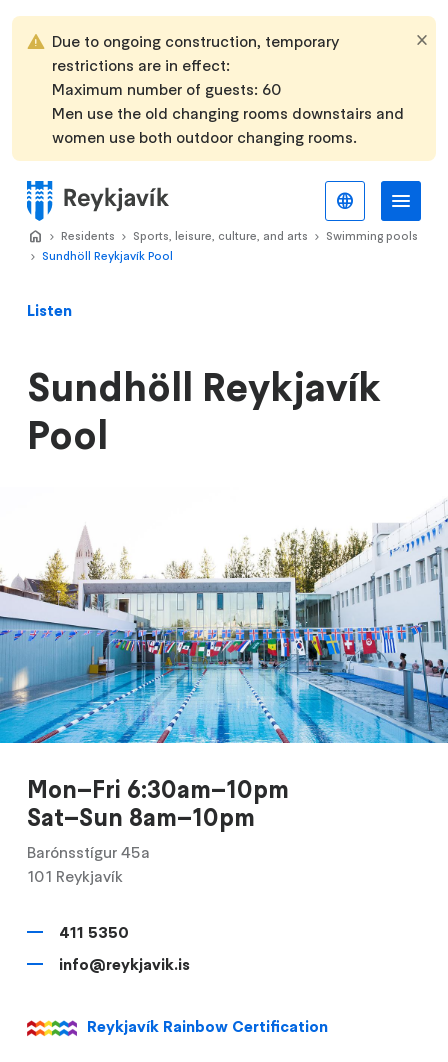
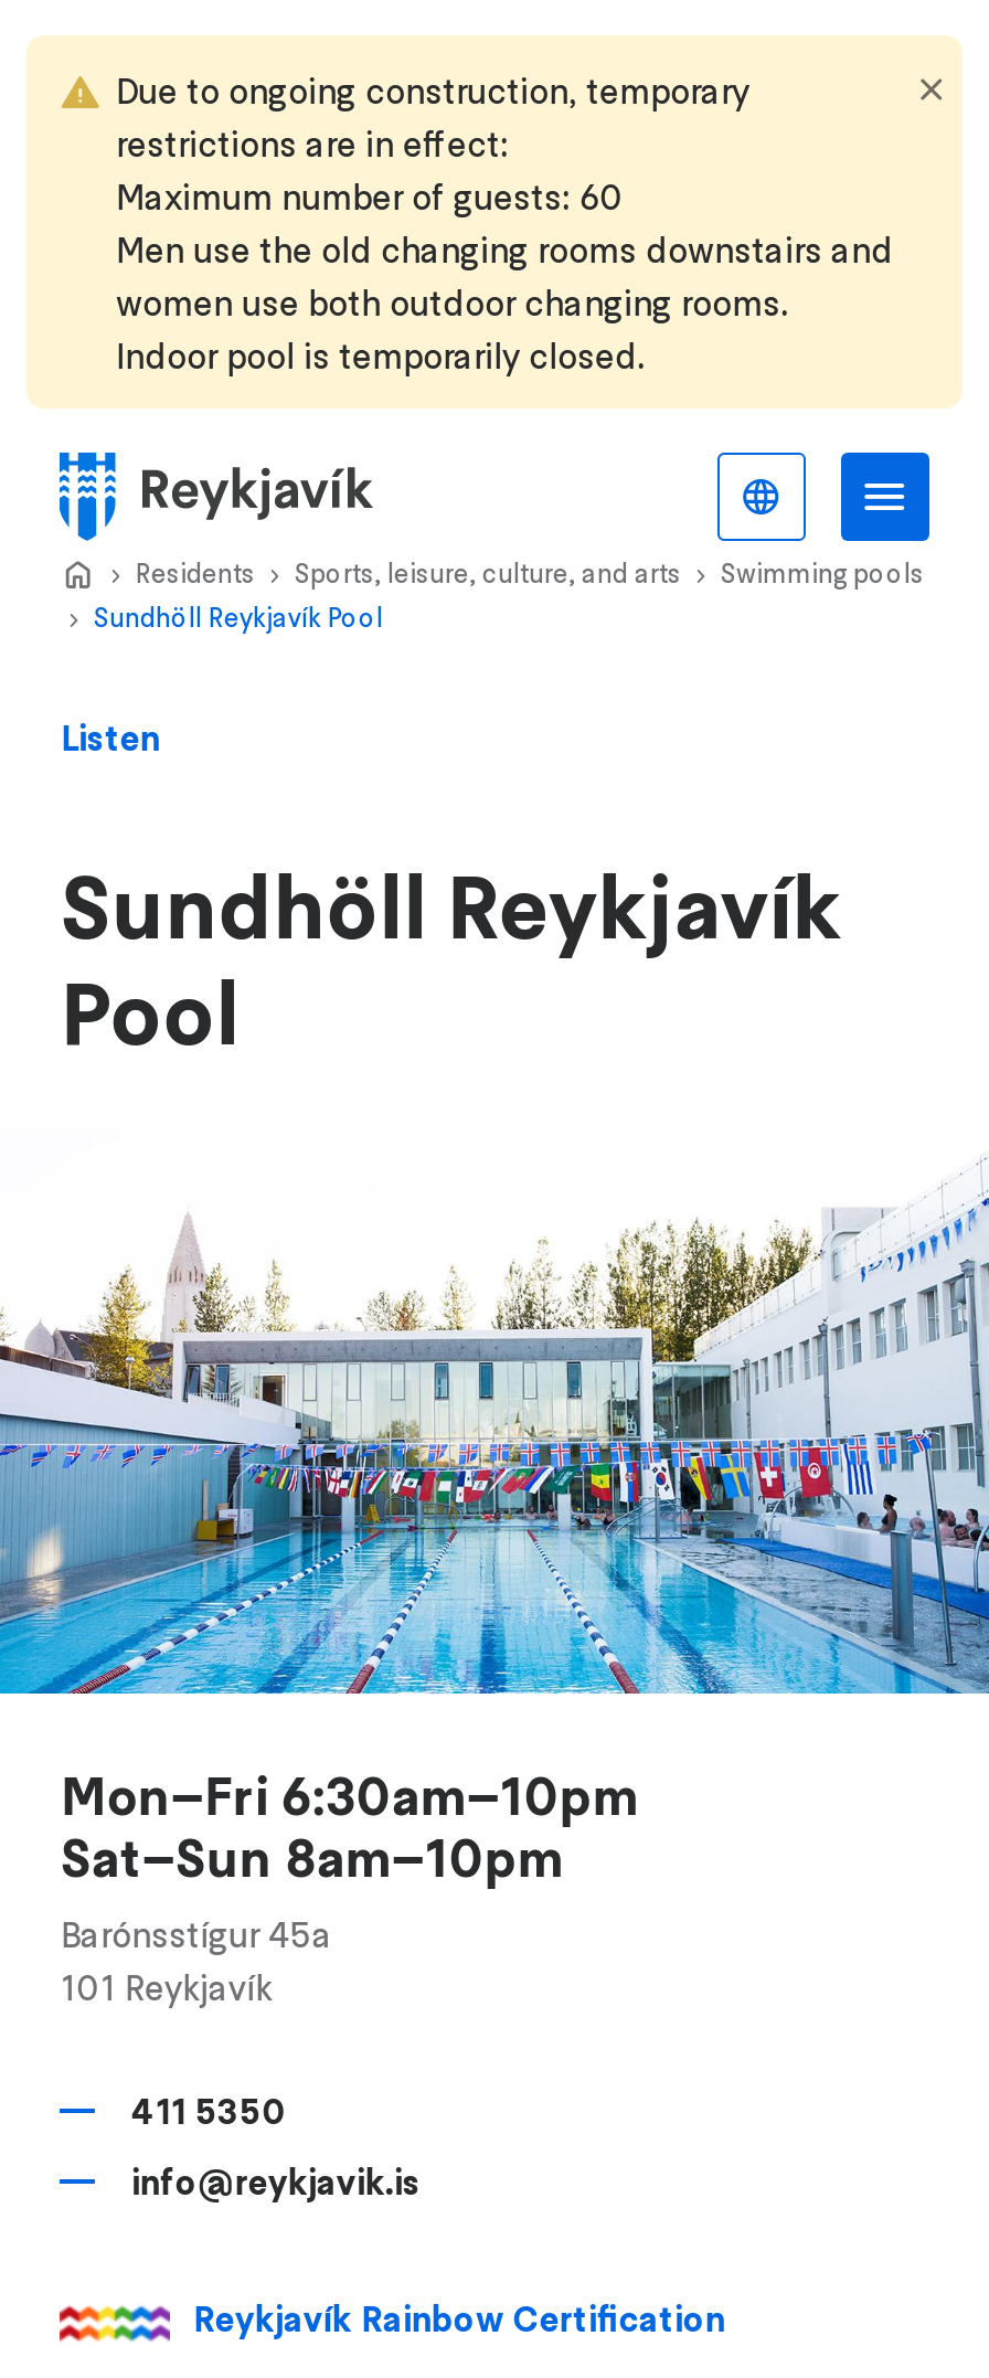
none -> [115,333,645,378] Indoor pool is temporarily closed.

